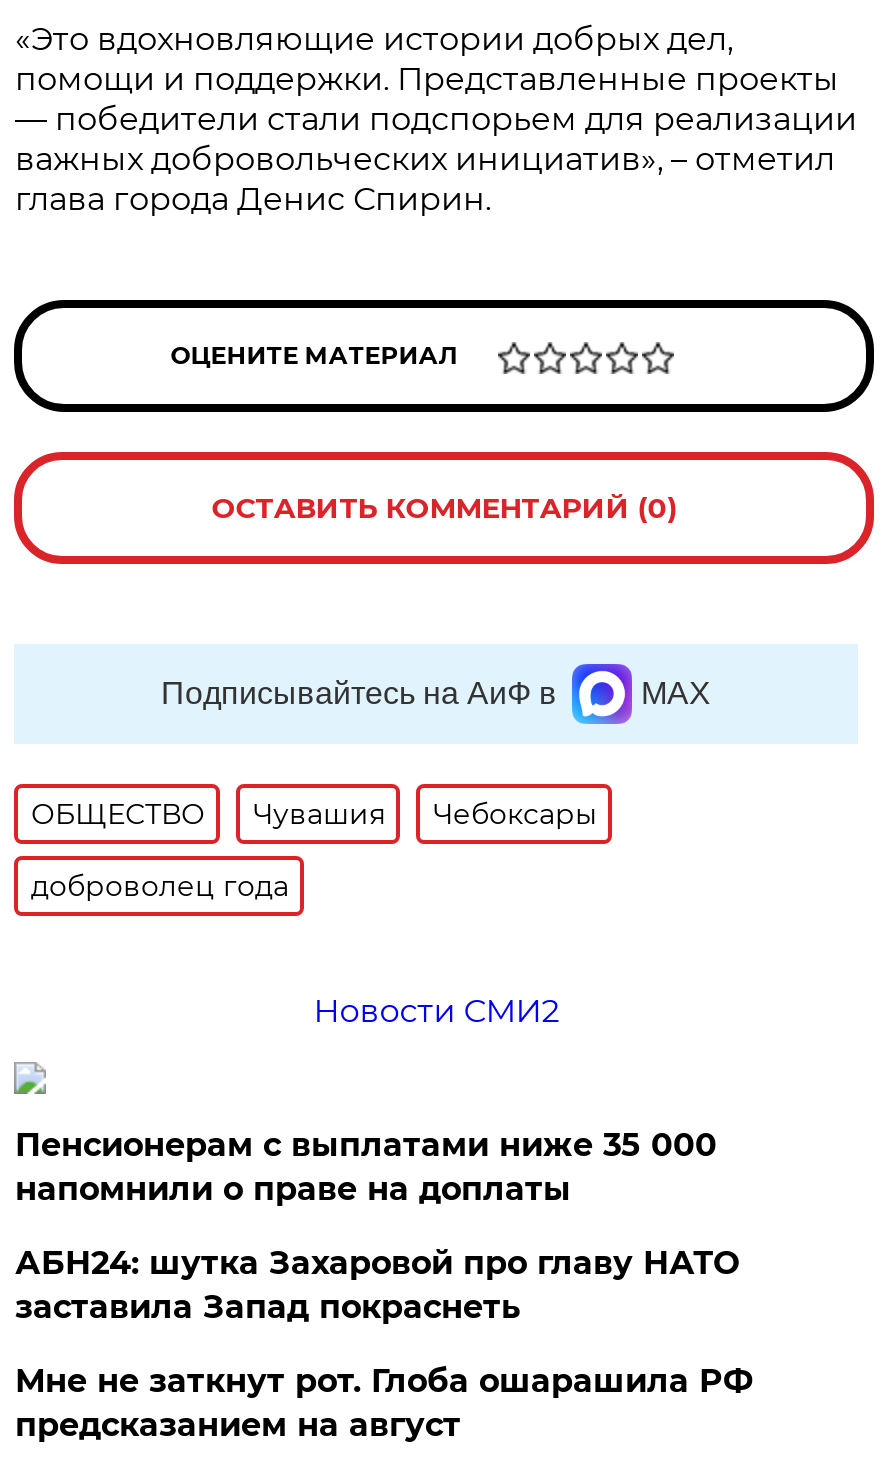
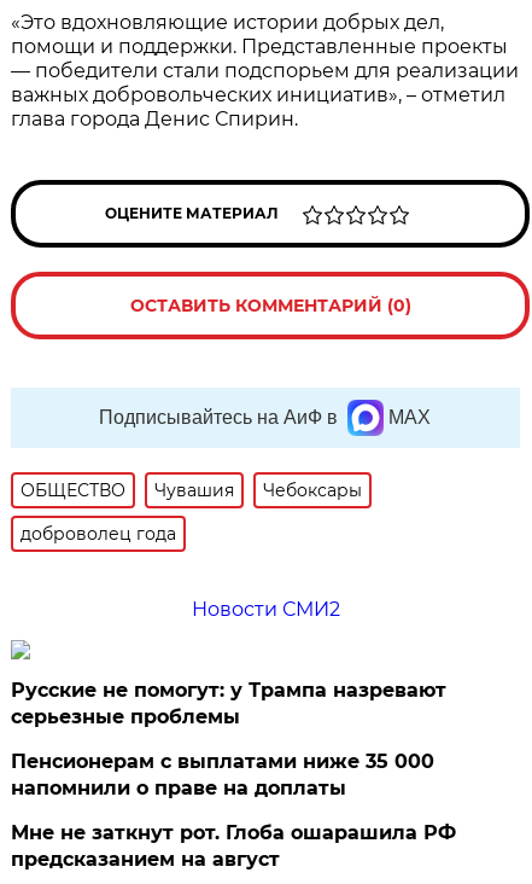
none -> [11,679,447,728] Русские не помогут: у Трампа назревают | серьезные проблемы
moved [15,1126,717,1208] -> [11,750,435,799]: Пенсионерам с выплатами ниже 35 000 | напомнили о праве на доплаты
[15,1244,739,1326] АБН24: шутка Захаровой про главу НАТО | заставила Запад покраснеть -> none

